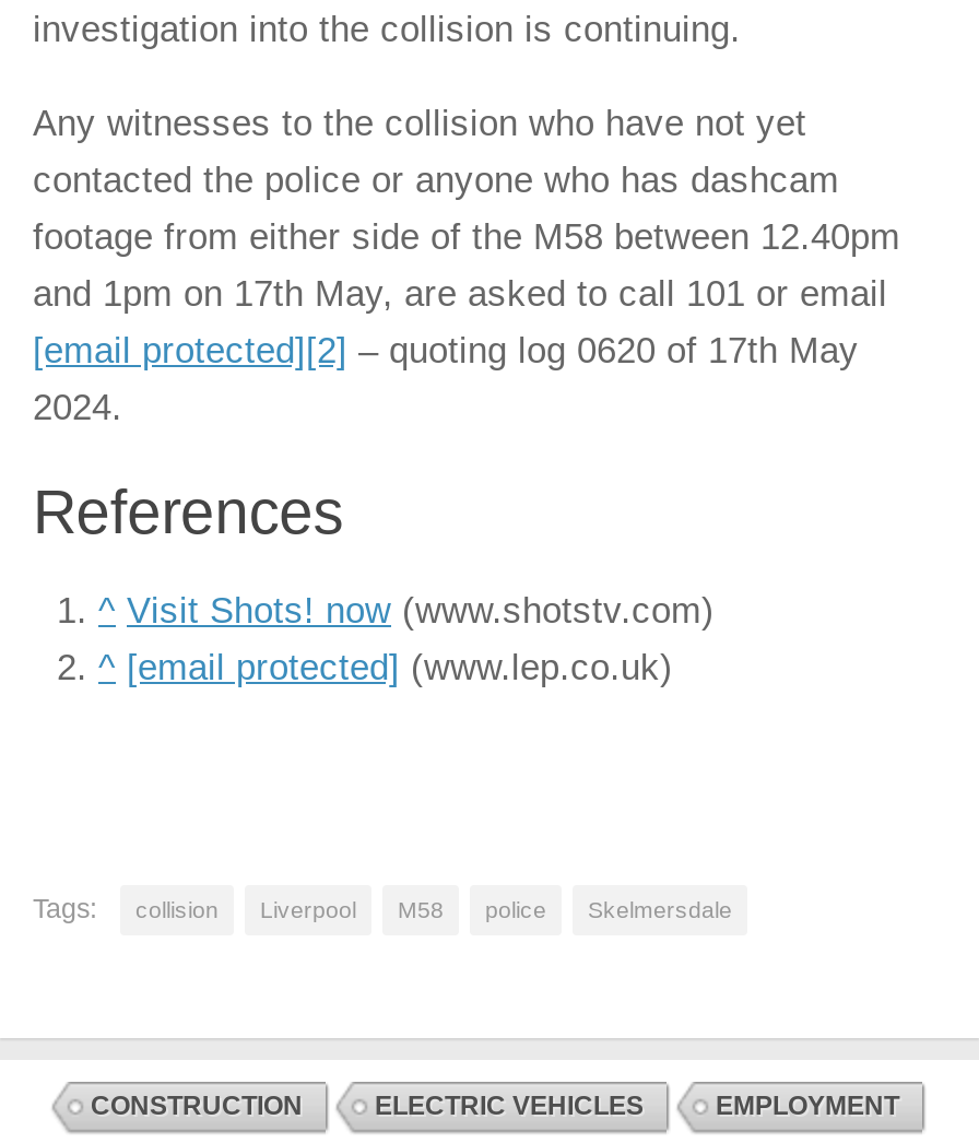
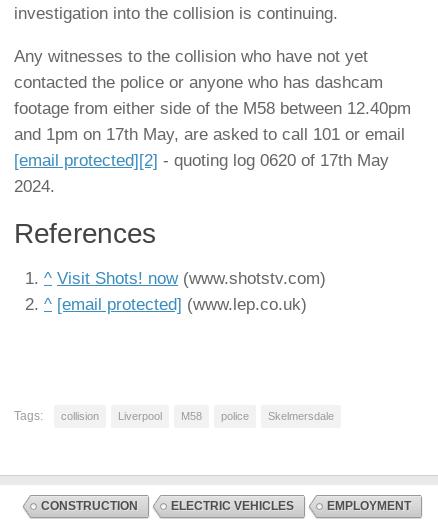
[33,330,859,371] [email protected][2] – quoting log 0620 of 17th May -> [14,151,389,170] [email protected][2] - quoting log 0620 of 17th May

